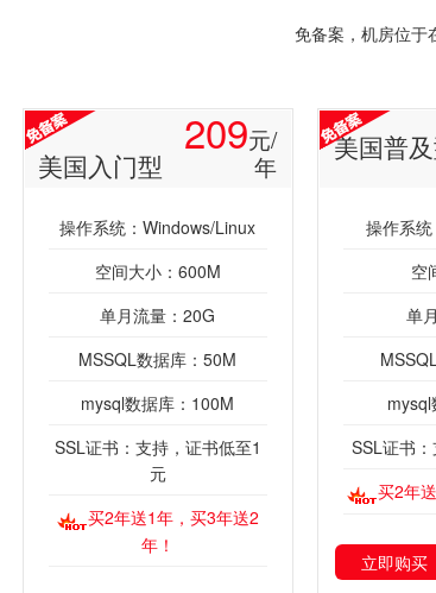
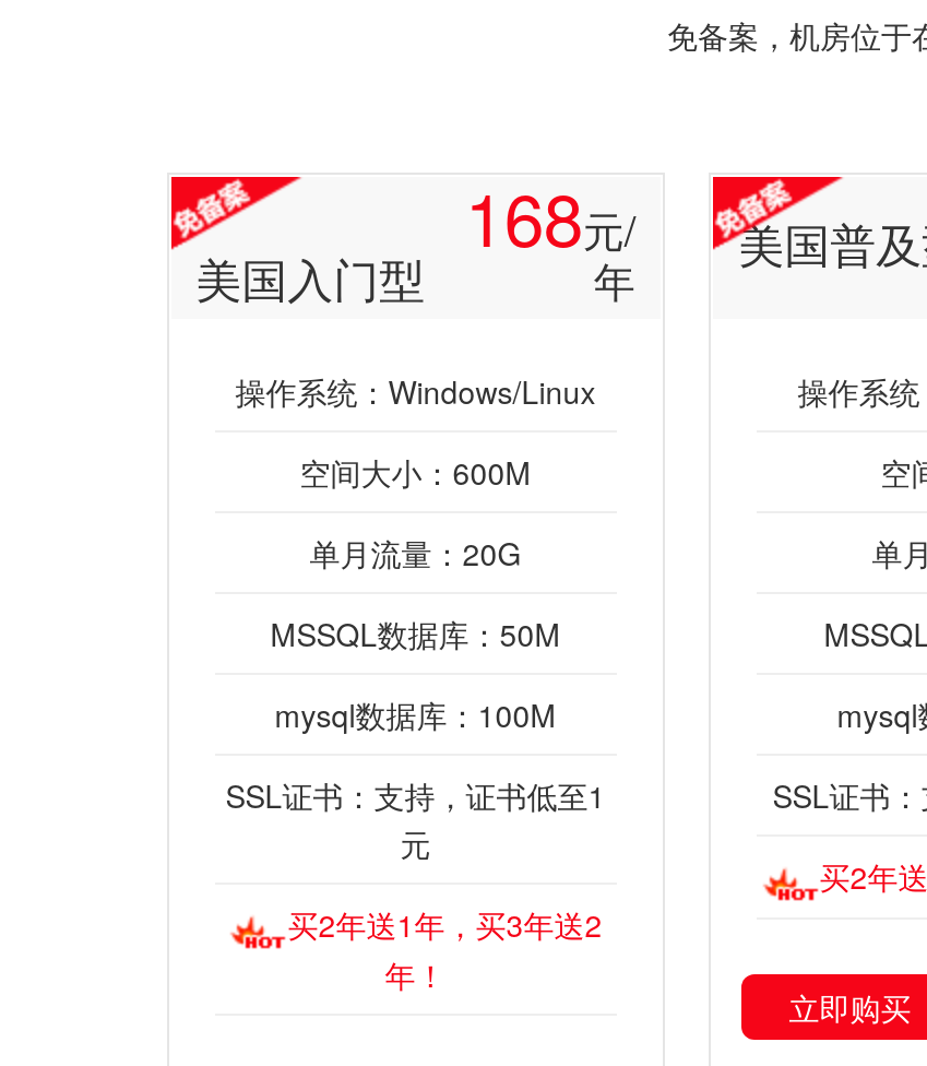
[184,104,277,159] 209元/ -> [465,164,635,267] 168元/

